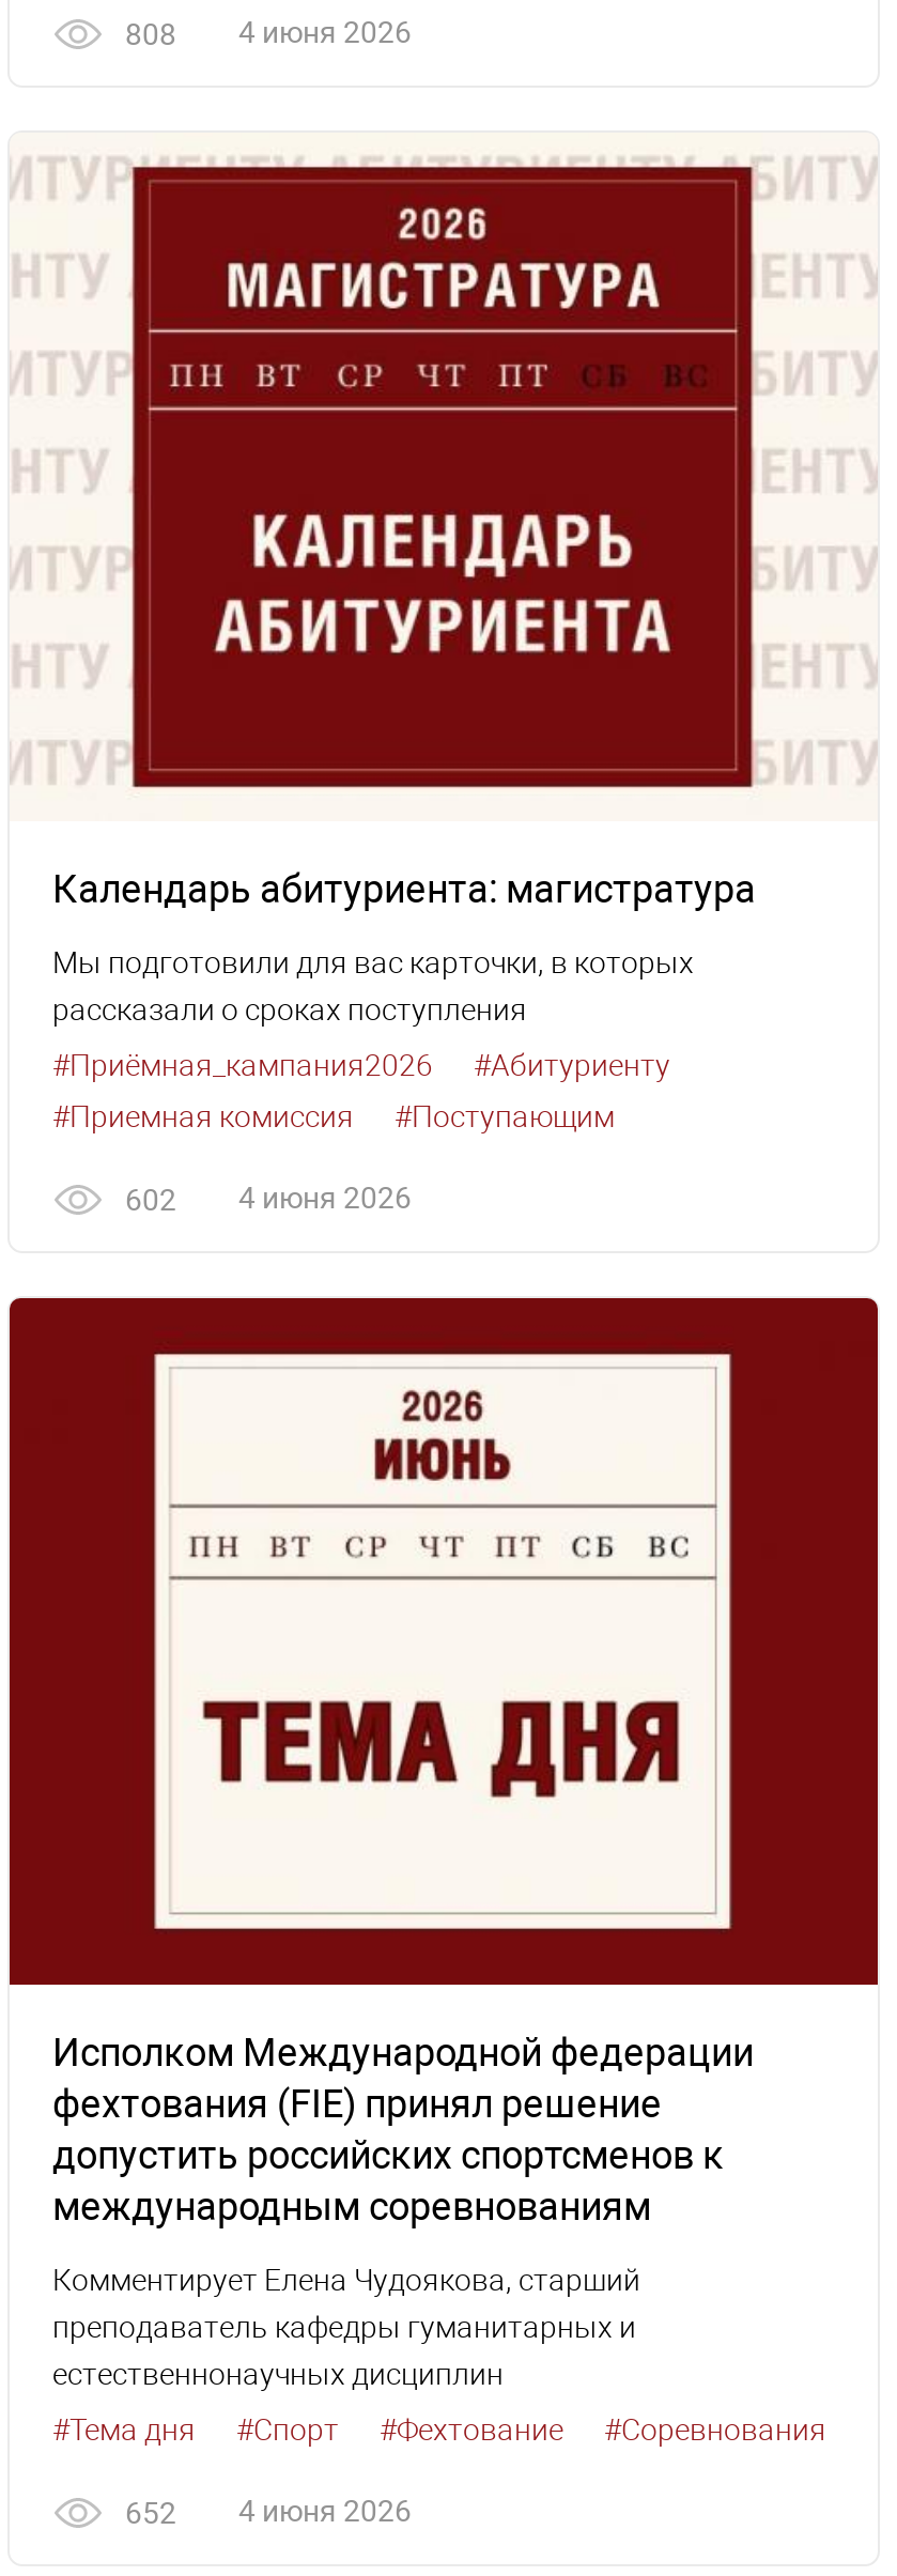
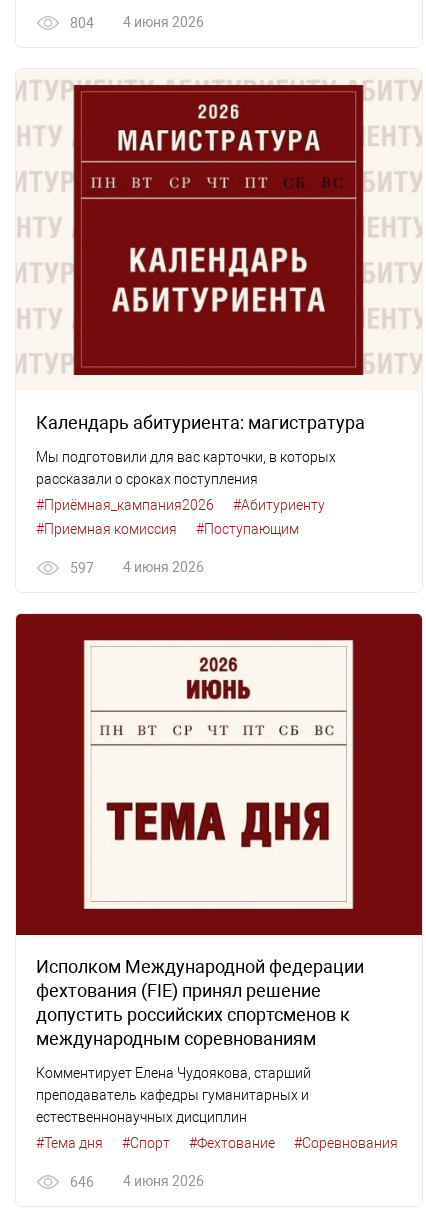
[125,16,412,52] 808 4 июня 2026 -> [70,14,204,31] 804 4 июня 2026
[125,1180,412,1216] 602 4 июня 2026 -> [70,559,204,576] 597 4 июня 2026
[125,2494,412,2530] 652 4 июня 2026 -> [70,1173,204,1190] 646 4 июня 2026

